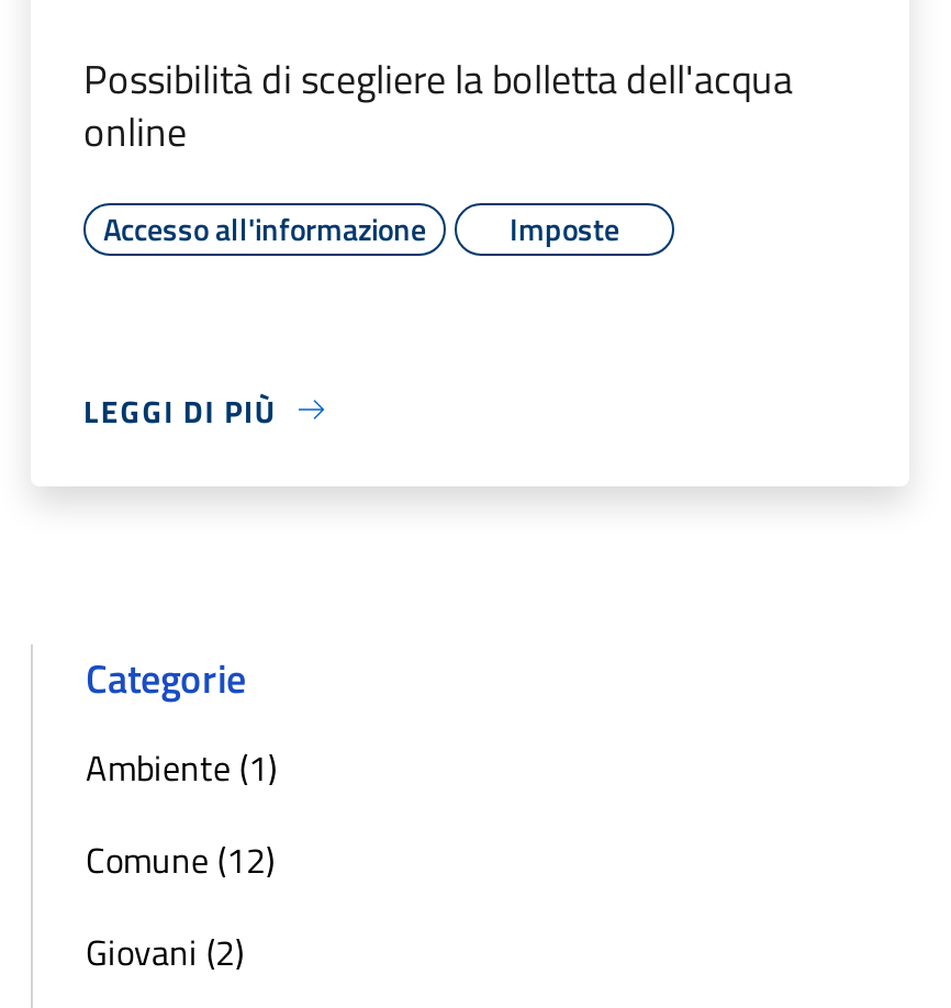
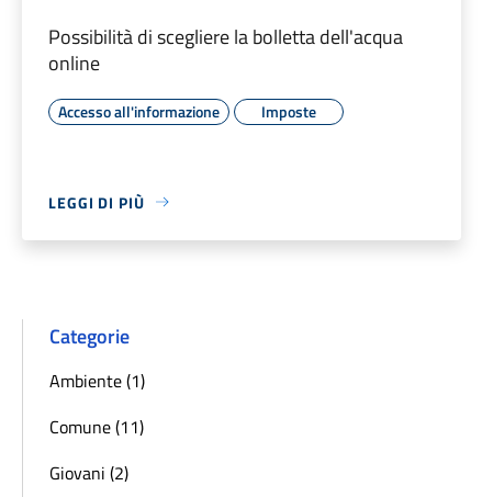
[86,833,275,886] Comune (12) -> [49,413,144,440] Comune (11)

